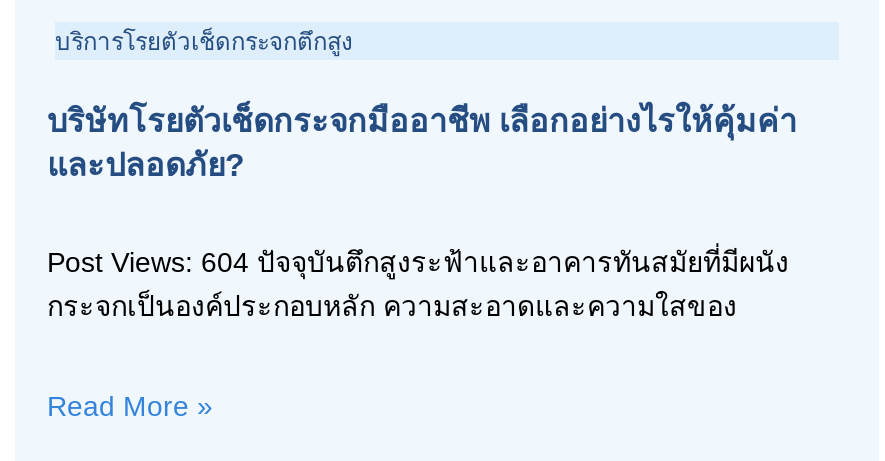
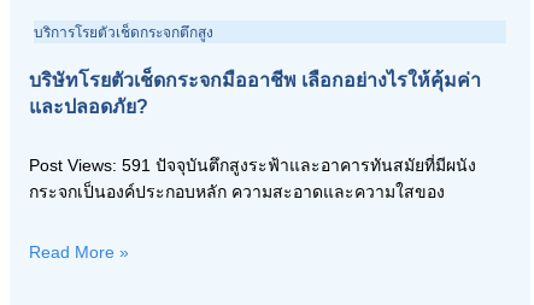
[47,246,789,278] Post Views: 604 ปัจจุบันตึกสูงระฟ้าและอาคารทันสมัยที่มีผนัง -> [29,156,476,175] Post Views: 591 ปัจจุบันตึกสูงระฟ้าและอาคารทันสมัยที่มีผนัง

